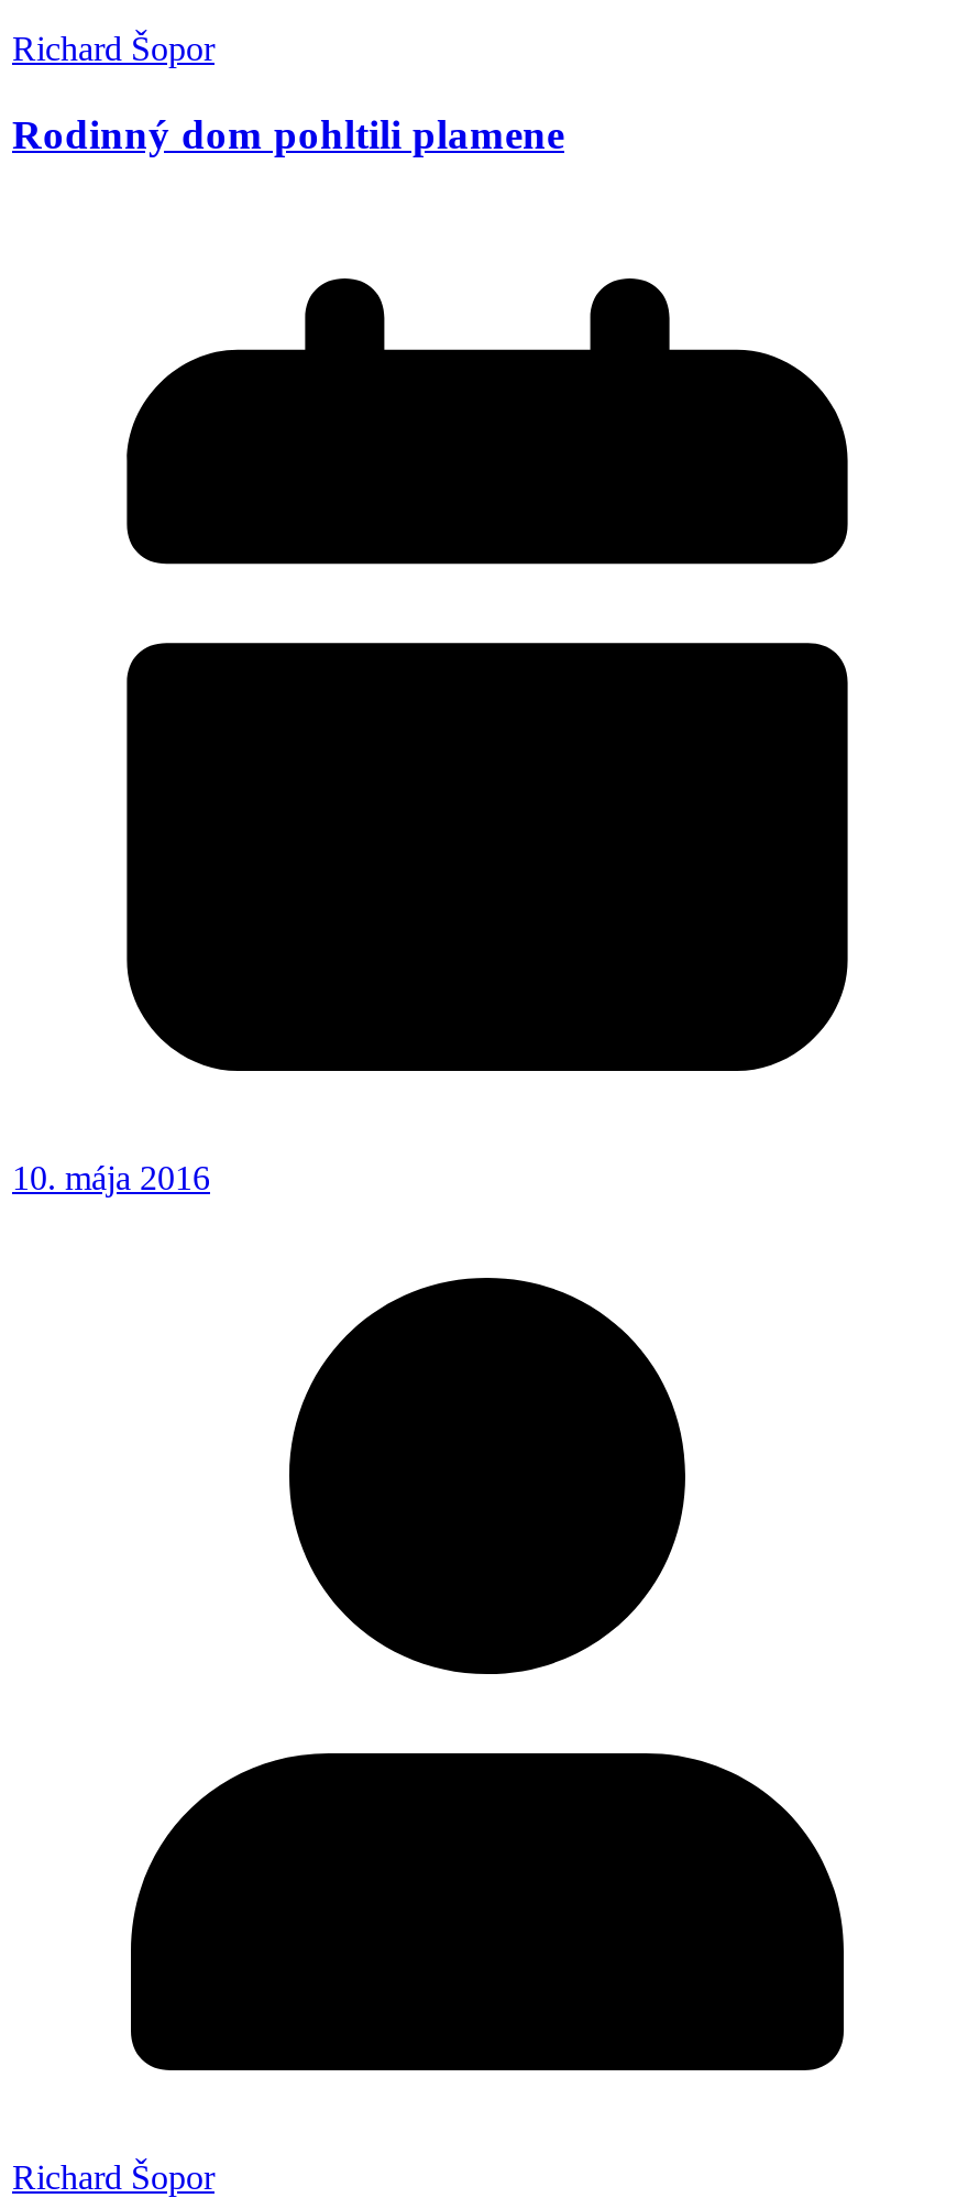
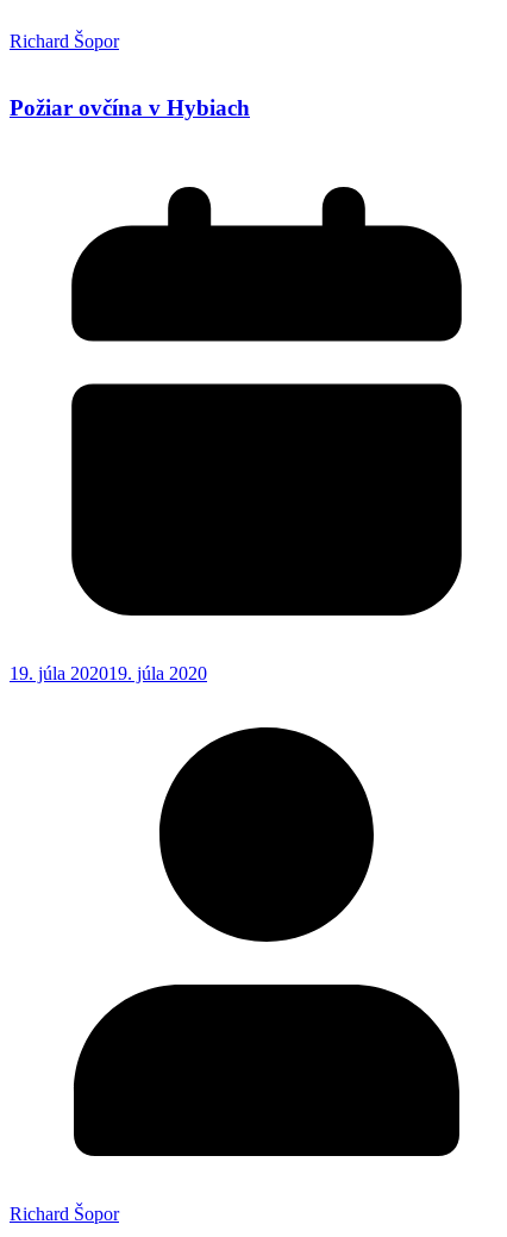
[12,110,564,156] Rodinný dom pohltili plamene -> [10,96,250,121] Požiar ovčína v Hybiach
[12,1159,210,1197] 10. mája 2016 -> [10,663,207,684] 19. júla 202019. júla 2020

